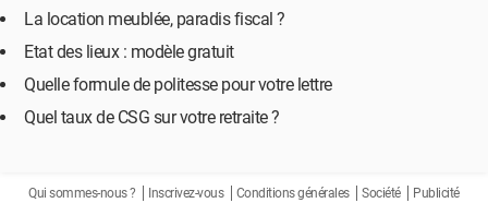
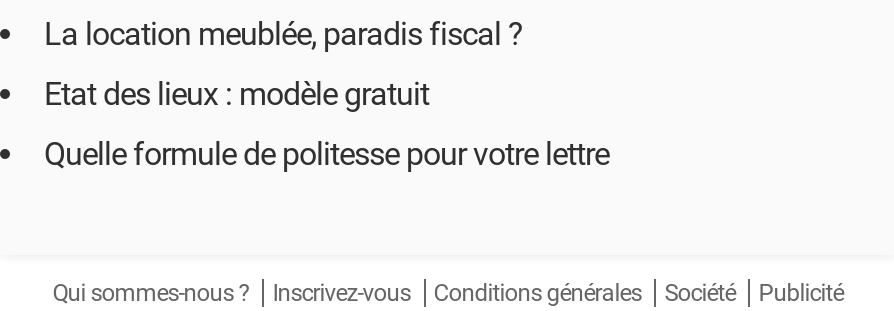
[24,107,279,128] Quel taux de CSG sur votre retraite ? -> none

